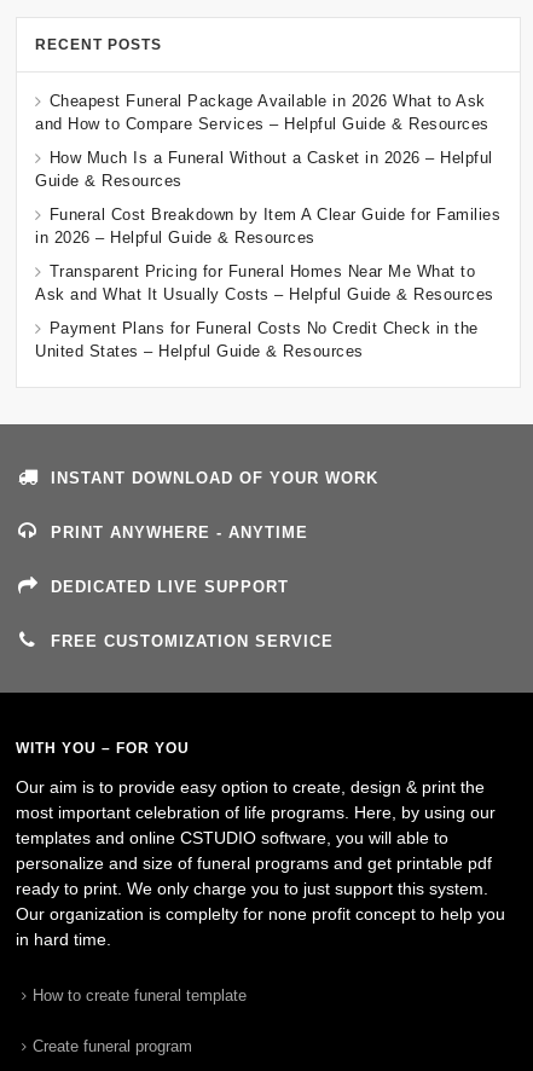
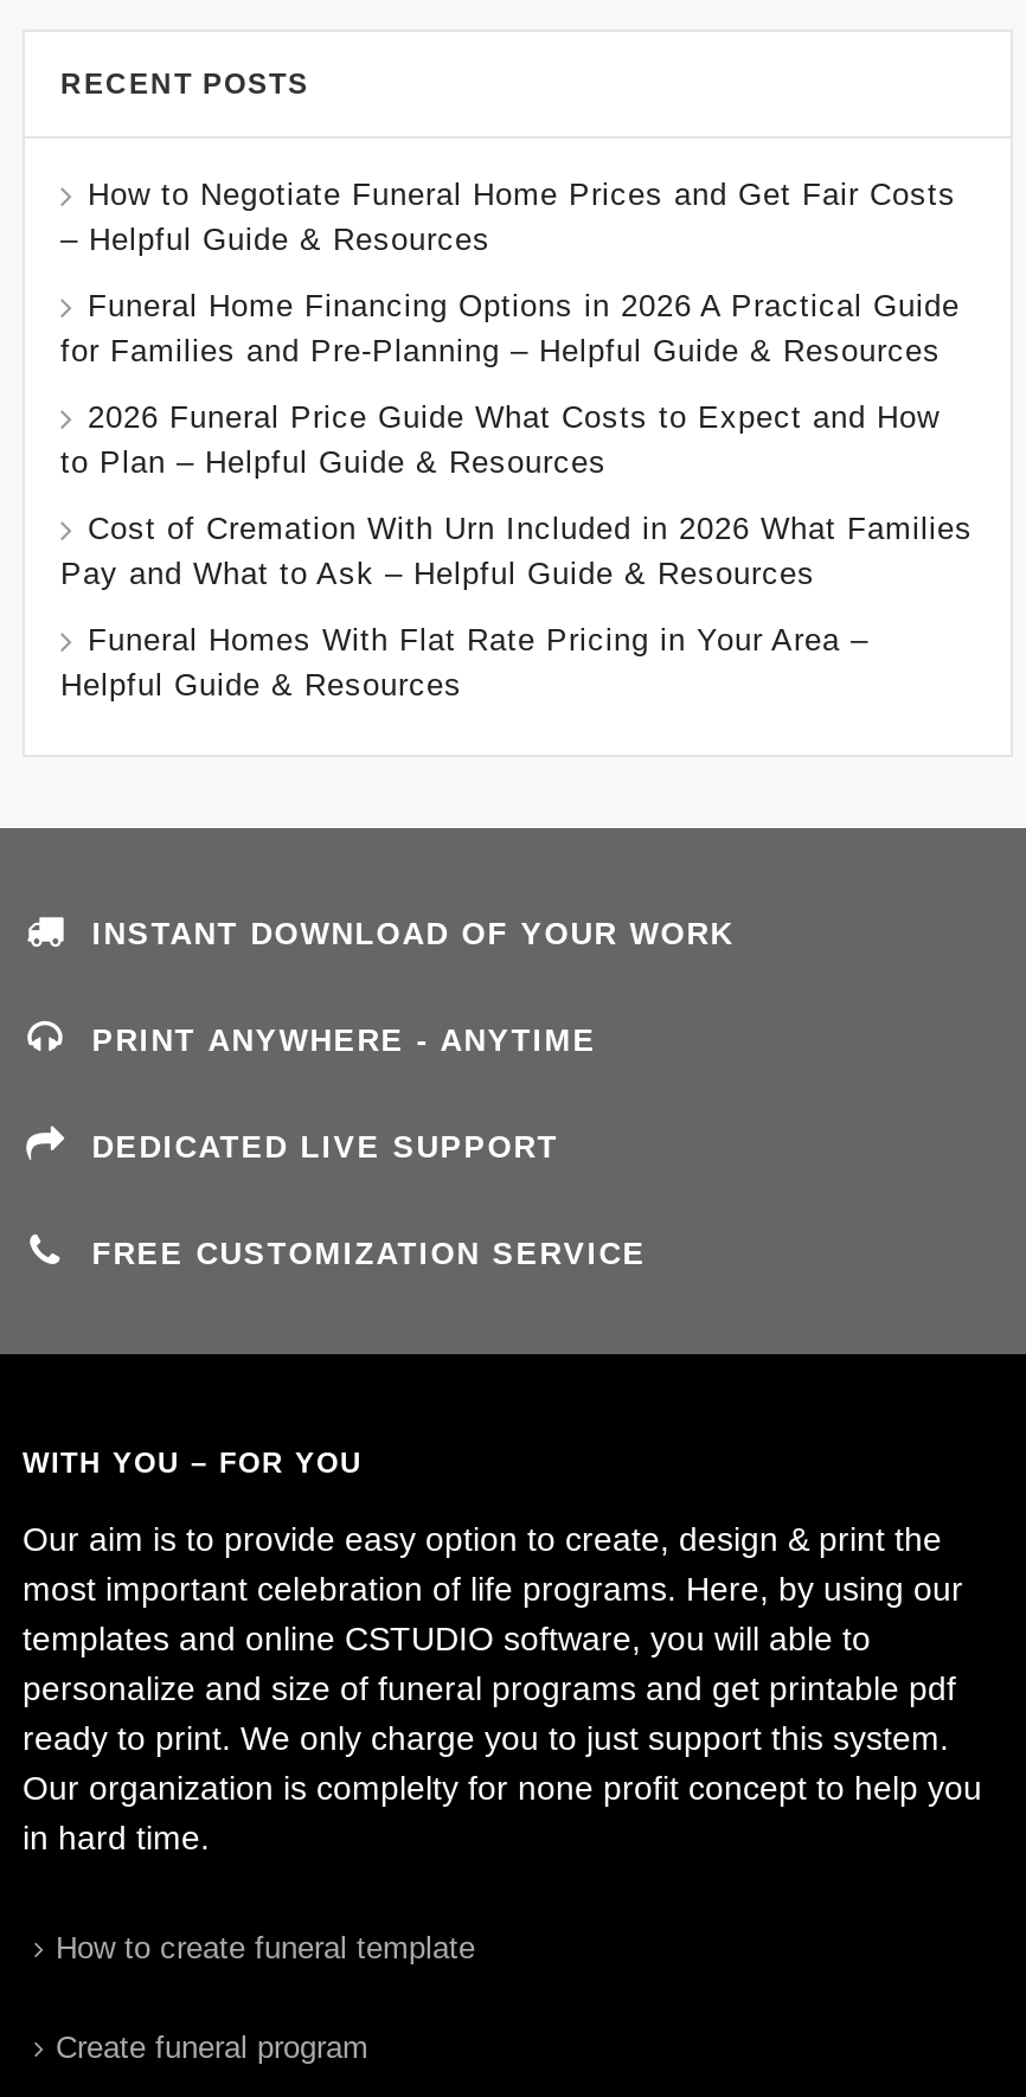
[35,92,489,133] Cheapest Funeral Package Available in 2026 What to Ask | and How to Compare Services – Helpful Guide & Resources -> [60,177,956,257] How to Negotiate Funeral Home Prices and Get Fair Costs | – Helpful Guide & Resources
[35,149,493,190] How Much Is a Funeral Without a Casket in 2026 – Helpful | Guide & Resources -> [60,288,960,369] Funeral Home Financing Options in 2026 A Practical Guide | for Families and Pre-Planning – Helpful Guide & Resources
[35,206,500,247] Funeral Cost Breakdown by Item A Clear Guide for Families | in 2026 – Helpful Guide & Resources -> [60,399,940,480] 2026 Funeral Price Guide What Costs to Expect and How | to Plan – Helpful Guide & Resources
[35,263,494,304] Transparent Pricing for Funeral Homes Near Me What to | Ask and What It Usually Costs – Helpful Guide & Resources -> [60,511,973,592] Cost of Cremation With Urn Included in 2026 What Families | Pay and What to Ask – Helpful Guide & Resources
[35,319,478,361] Payment Plans for Funeral Costs No Credit Check in the | United States – Helpful Guide & Resources -> [60,622,868,703] Funeral Homes With Flat Rate Pricing in Your Area – | Helpful Guide & Resources

